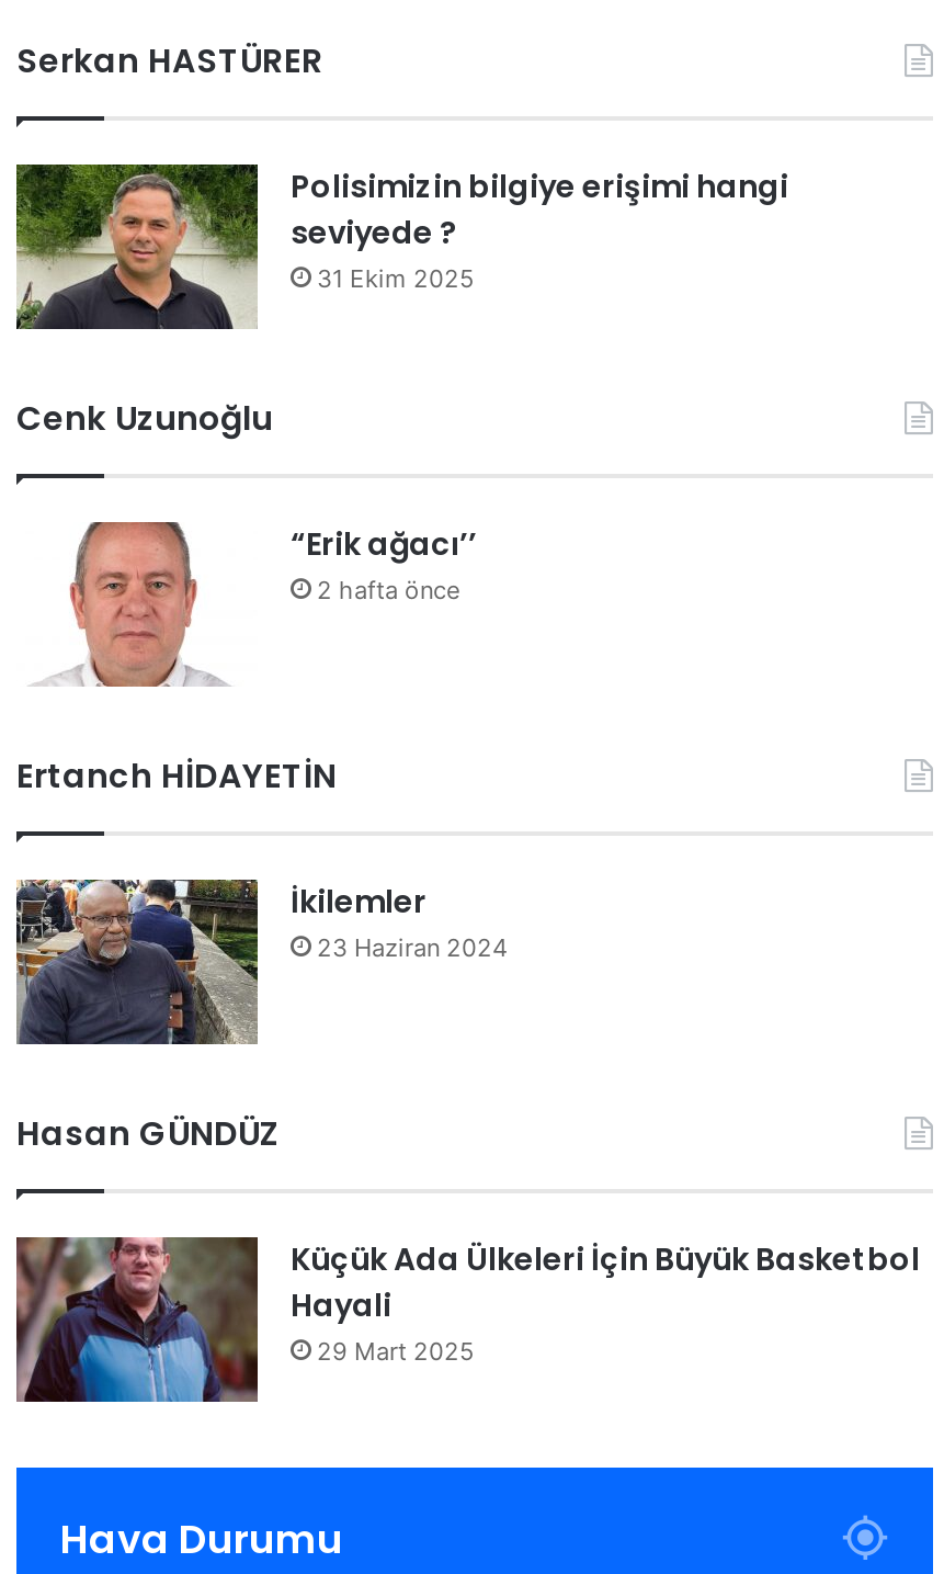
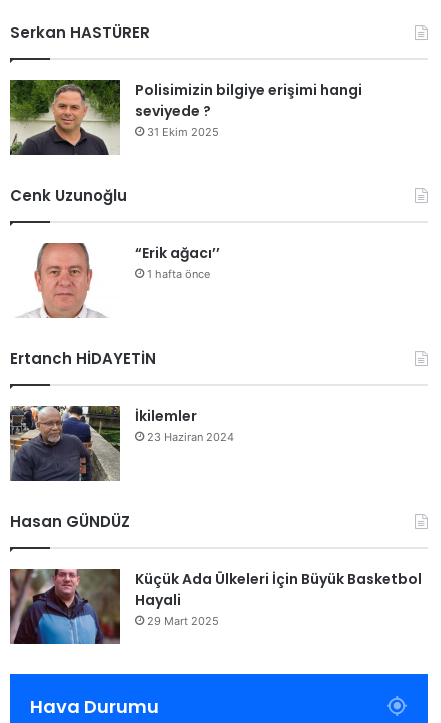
[317,575,459,605] 2 hafta önce -> [147,267,210,281] 1 hafta önce

